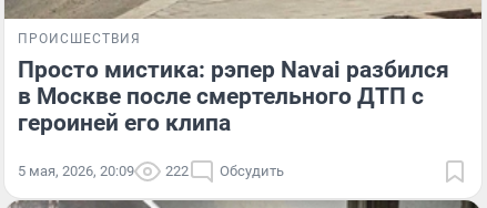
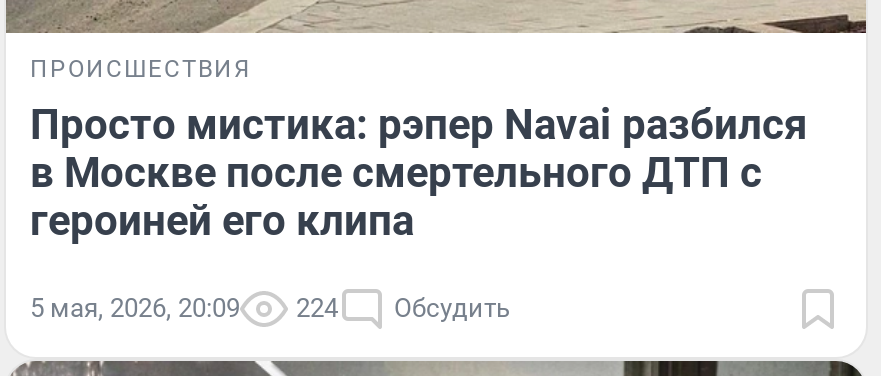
[18,162,284,179] 5 мая, 2026, 20:09 222 Обсудить -> [30,293,510,323] 5 мая, 2026, 20:09 224 Обсудить

